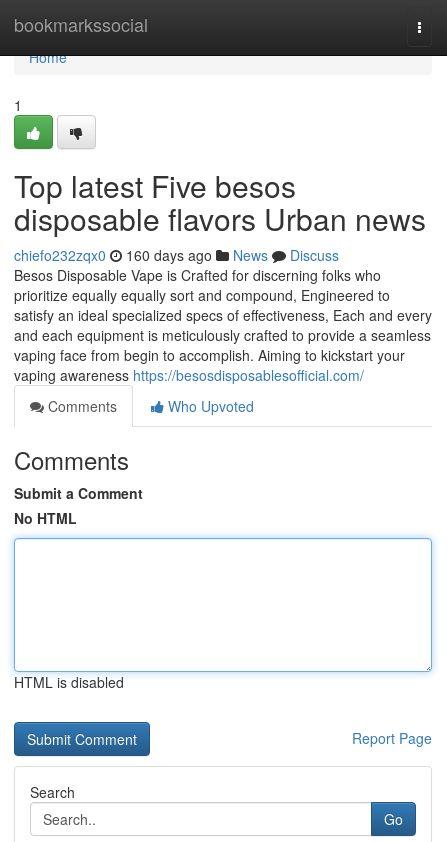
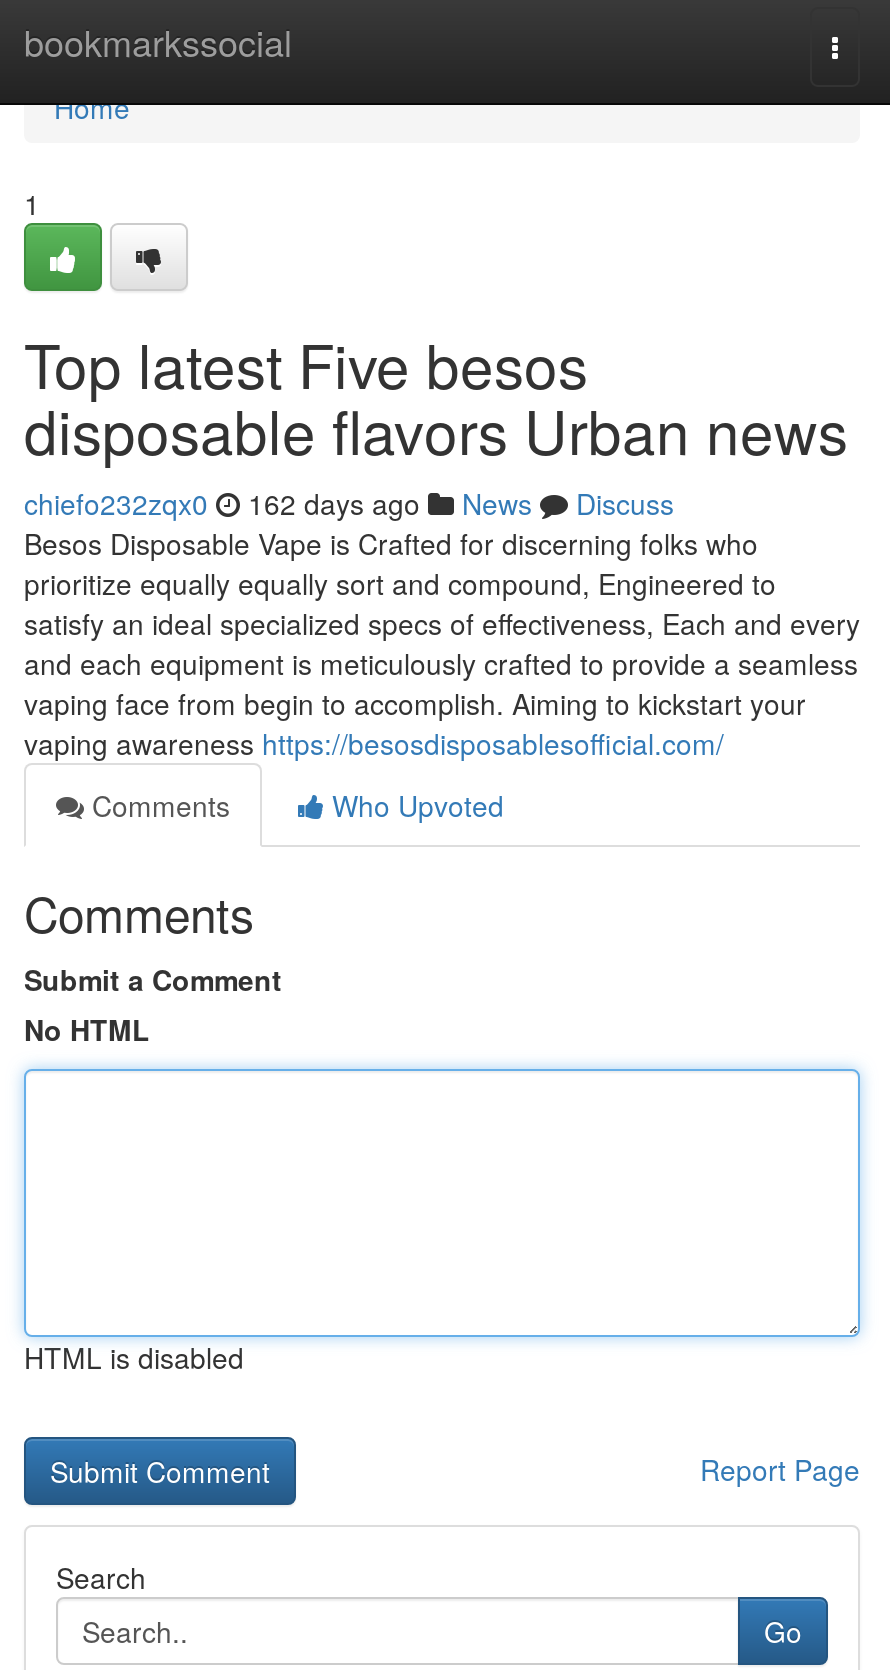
[14,245,339,265] chiefo232zqx0 160 days ago News Discuss -> [24,483,674,523] chiefo232zqx0 162 days ago News Discuss

